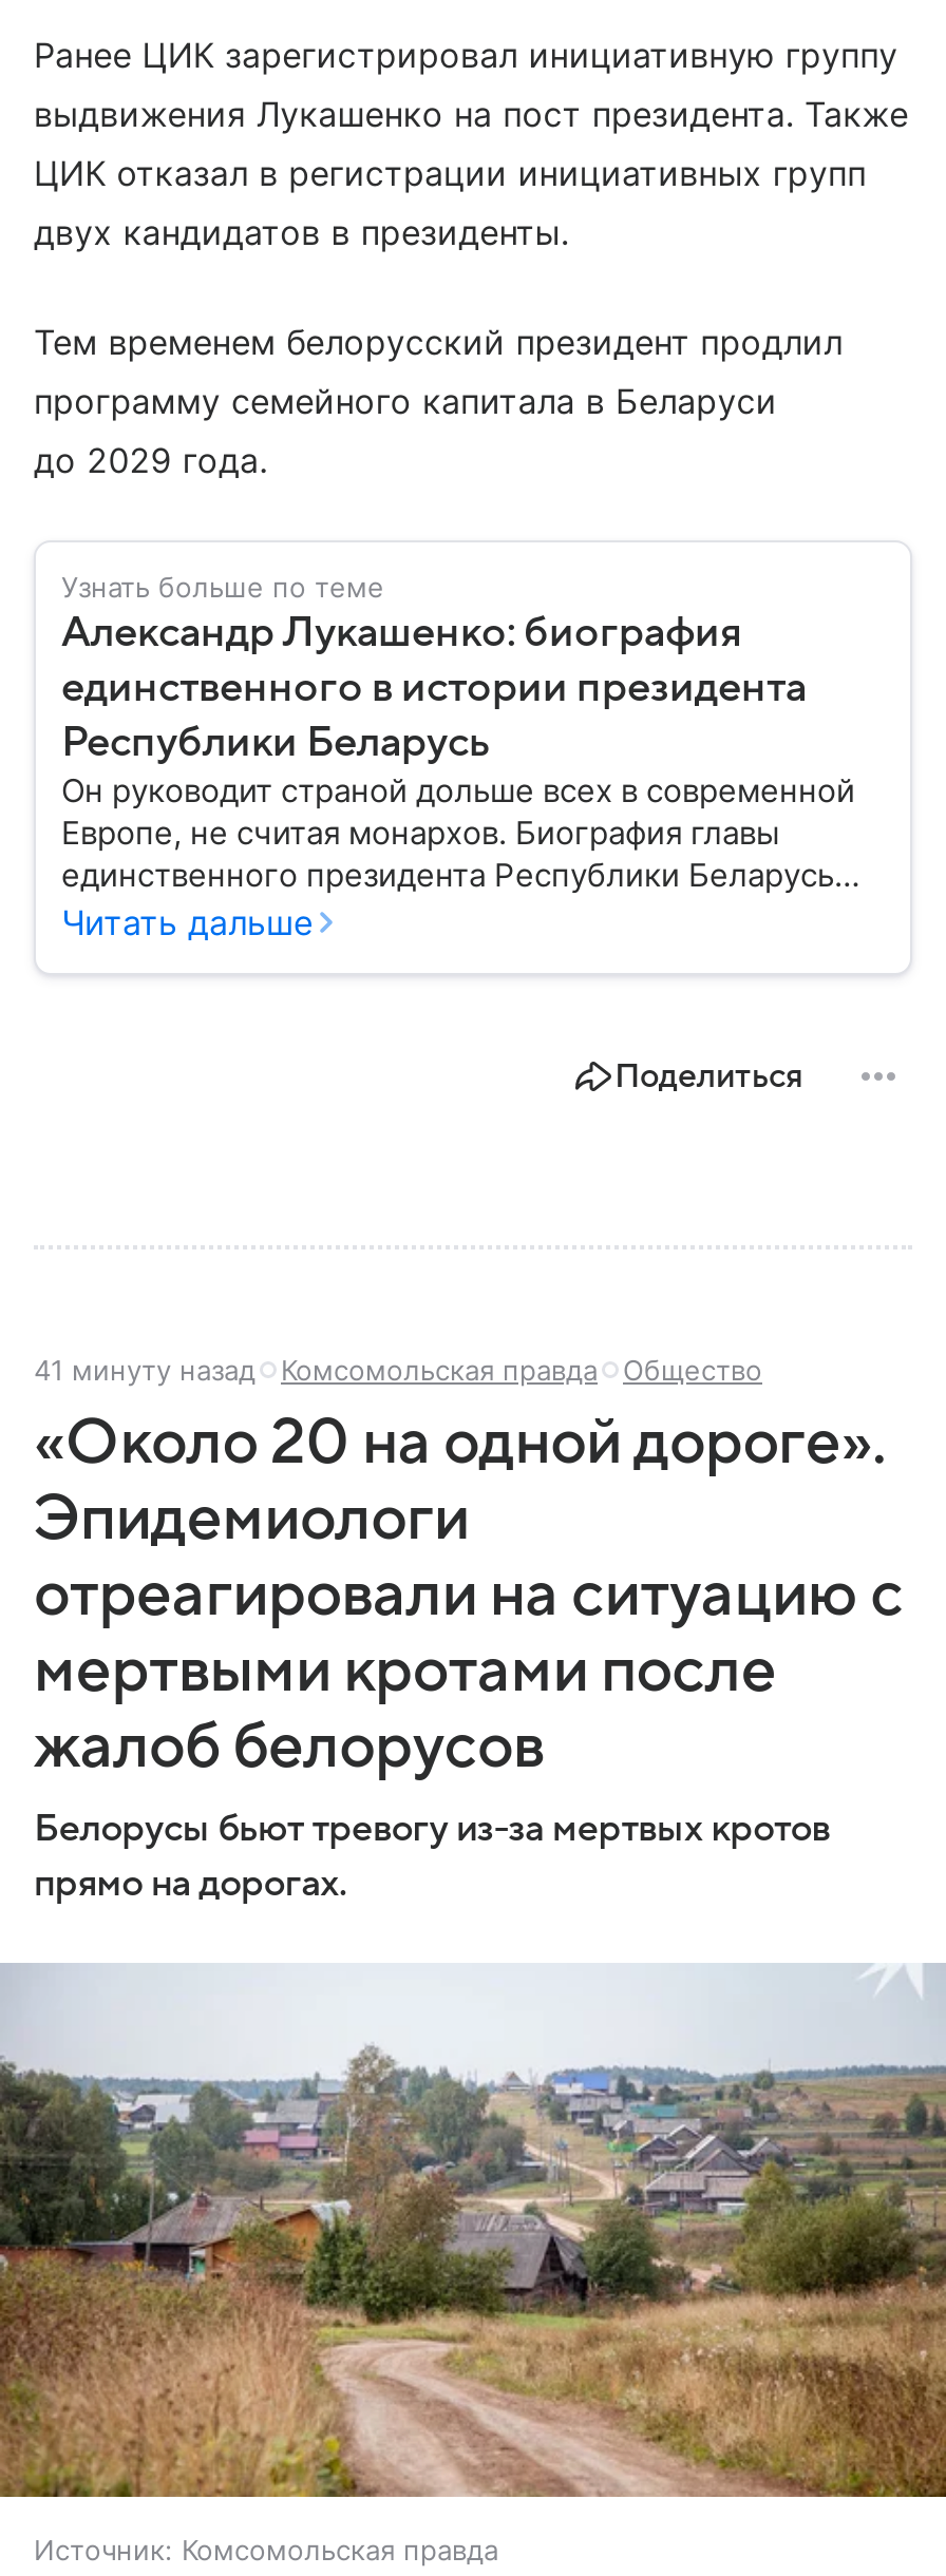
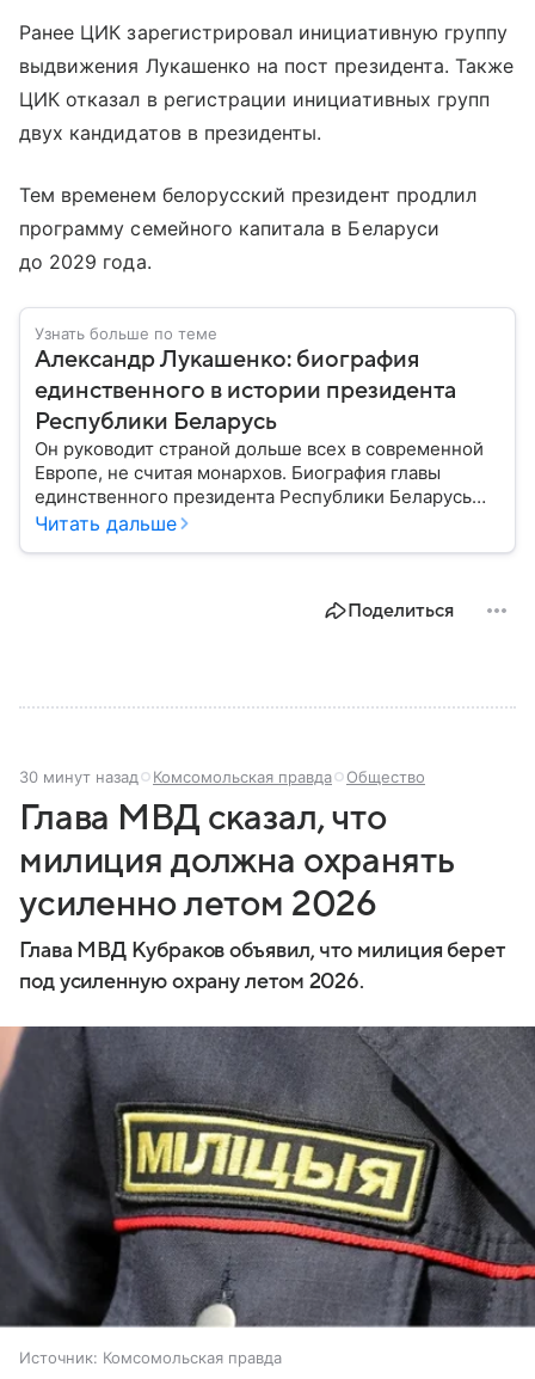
[34,1352,762,1386] 41 минуту назад Комсомольская правда Общество -> [19,767,425,786] 30 минут назад Комсомольская правда Общество
[34,1407,904,1903] «Около 20 на одной дороге». | Эпидемиологи | отреагировали на ситуацию с | мертвыми кротами после | жалоб белорусов | Белорусы бьют тревогу из-за мертвых кротов | прямо на дорогах. -> [19,798,505,993] Глава МВД сказал, что | милиция должна охранять | усиленно летом 2026 | Глава МВД Кубраков объявил, что милиция берет | под усиленную охрану летом 2026.
[6,1963,940,2497] [image] -> [4,1025,531,1328] [image]

